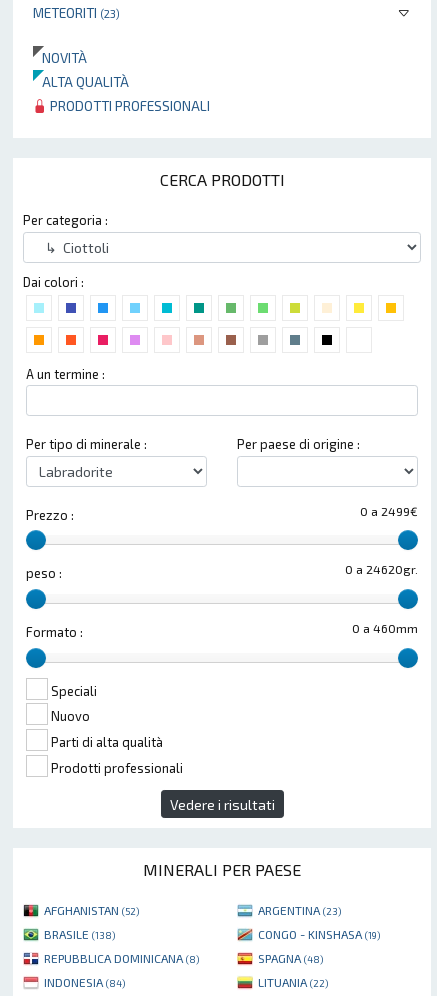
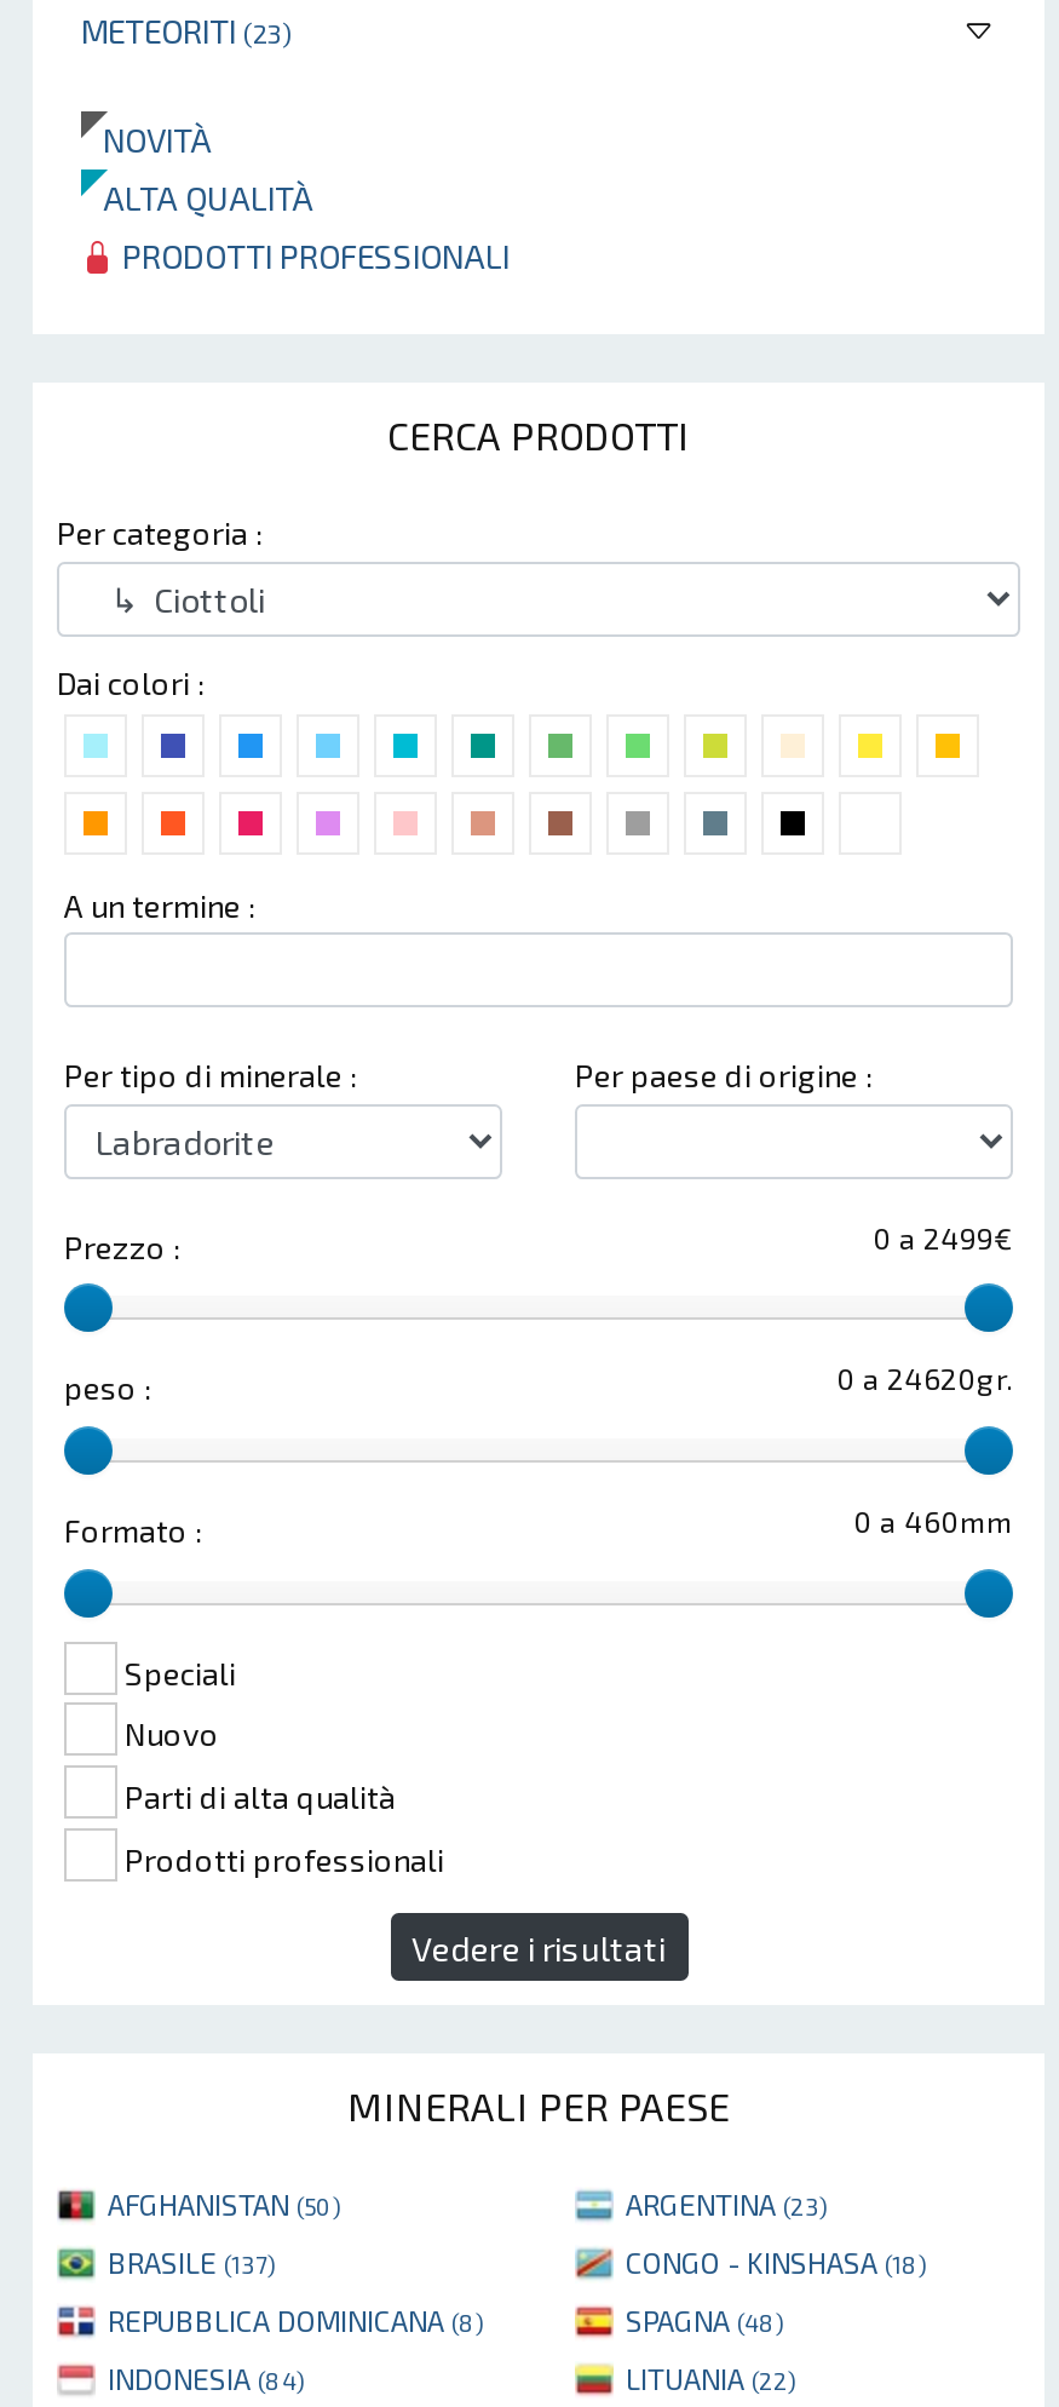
[44,903,139,917] AFGHANISTAN (52) -> [108,2187,340,2221] AFGHANISTAN (50)
[44,927,115,941] BRASILE (138) -> [108,2245,275,2279] BRASILE (137)
[258,927,380,941] CONGO - KINSHASA (19) -> [626,2245,926,2279] CONGO - KINSHASA (18)

